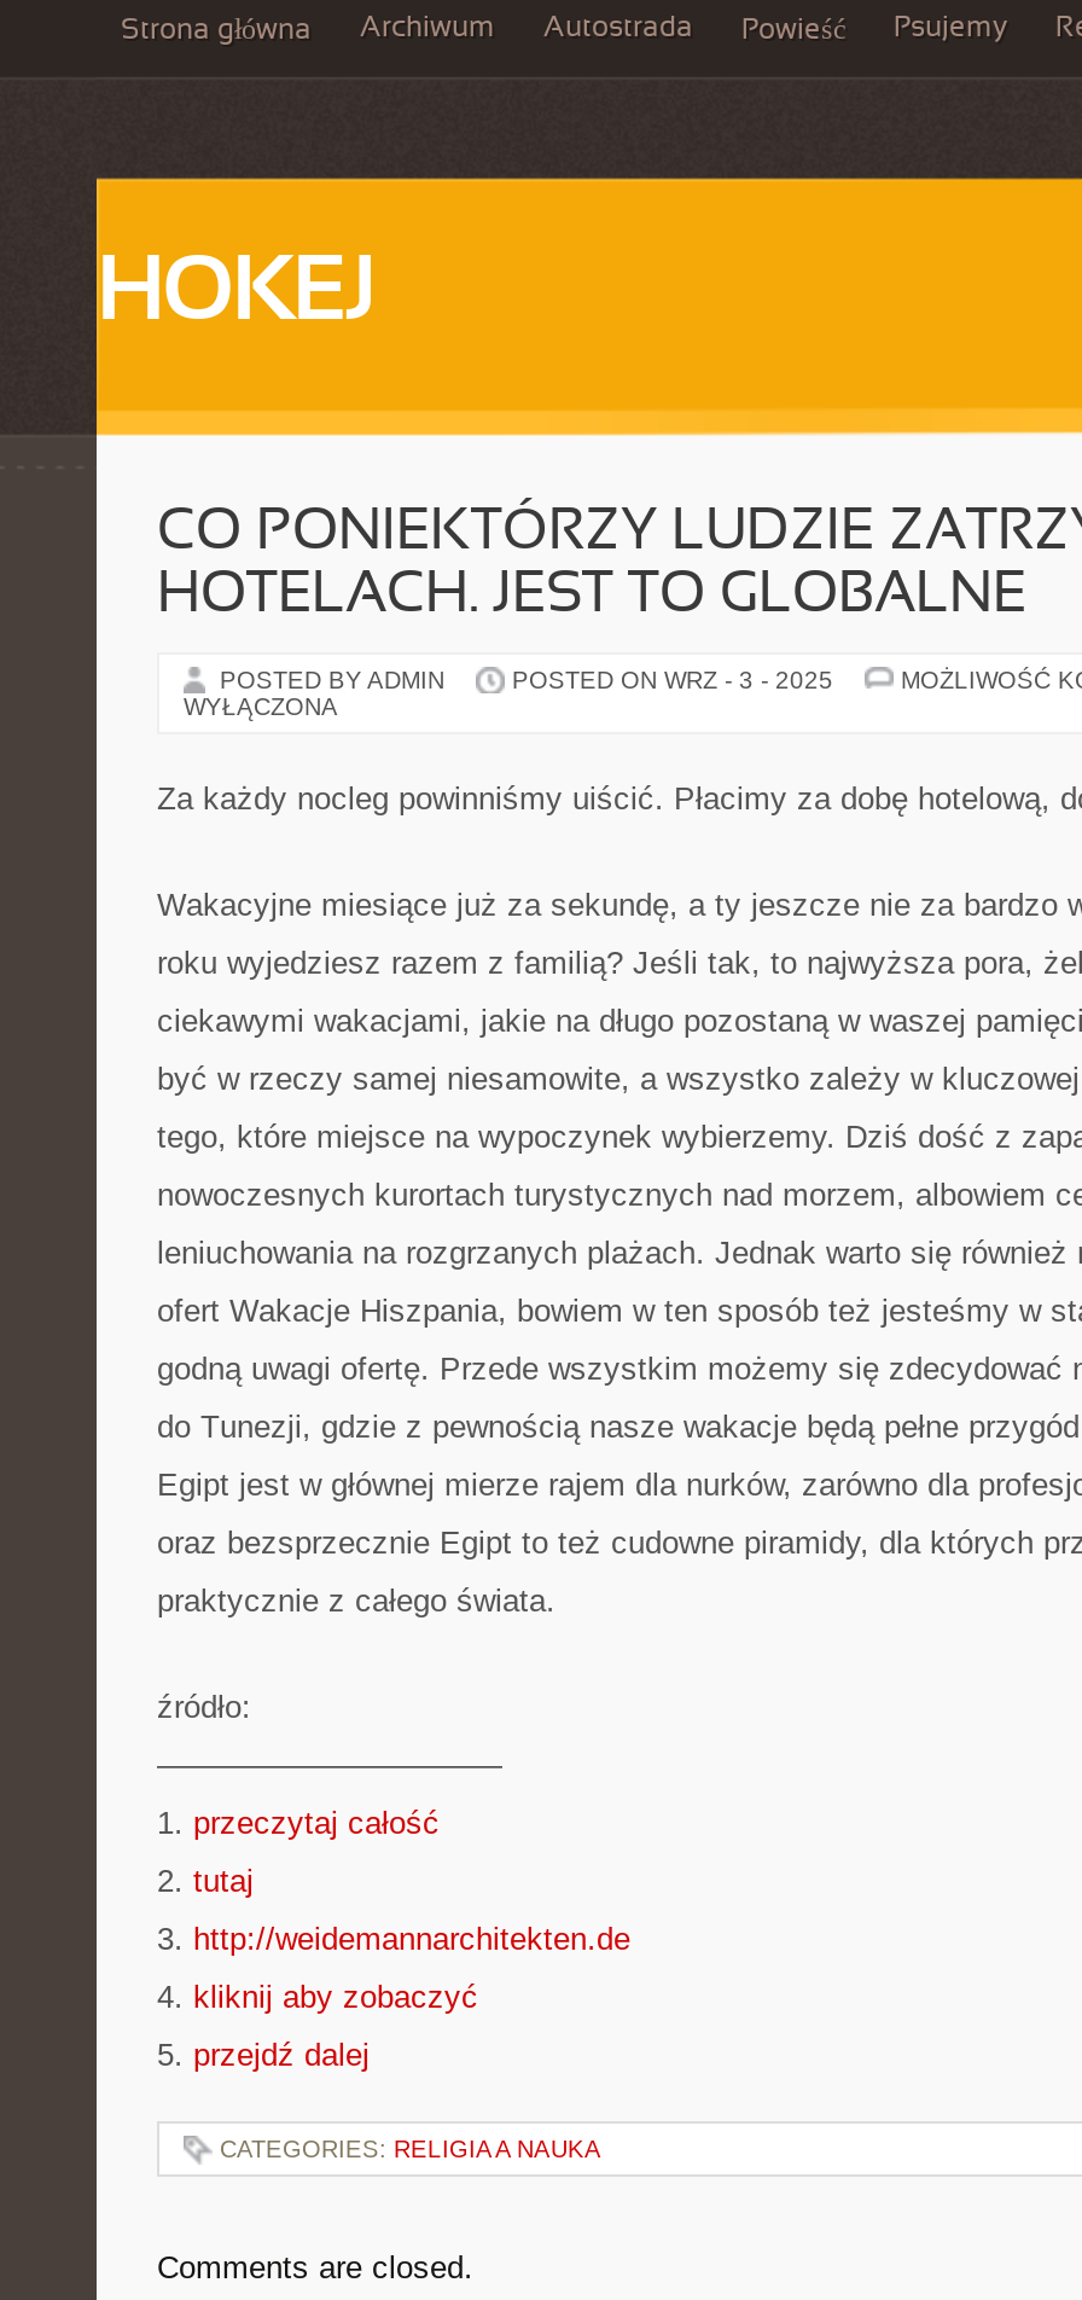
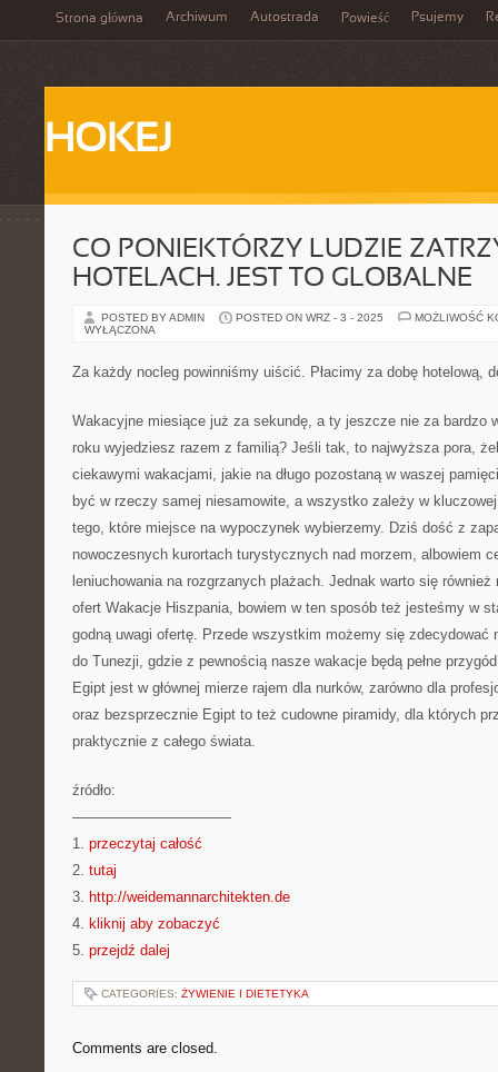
[220,2136,601,2162] CATEGORIES: RELIGIA A NAUKA -> [101,987,309,1000] CATEGORIES: ŻYWIENIE I DIETETYKA

